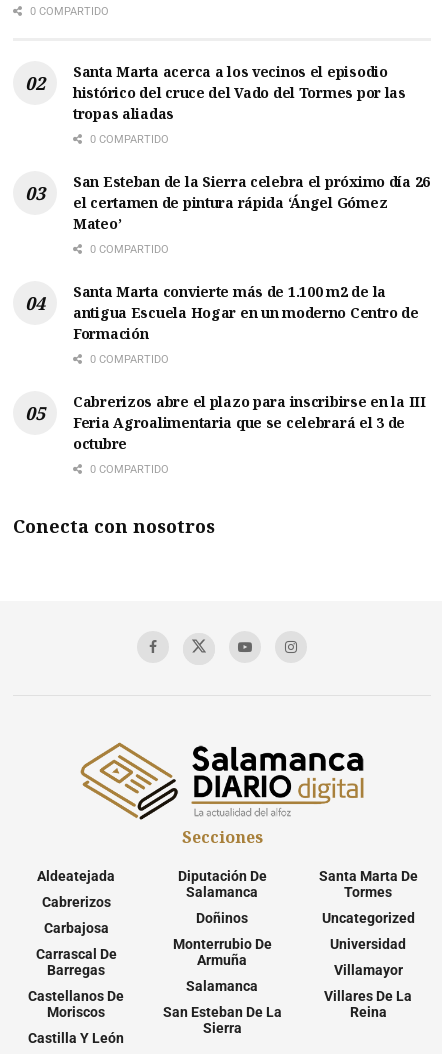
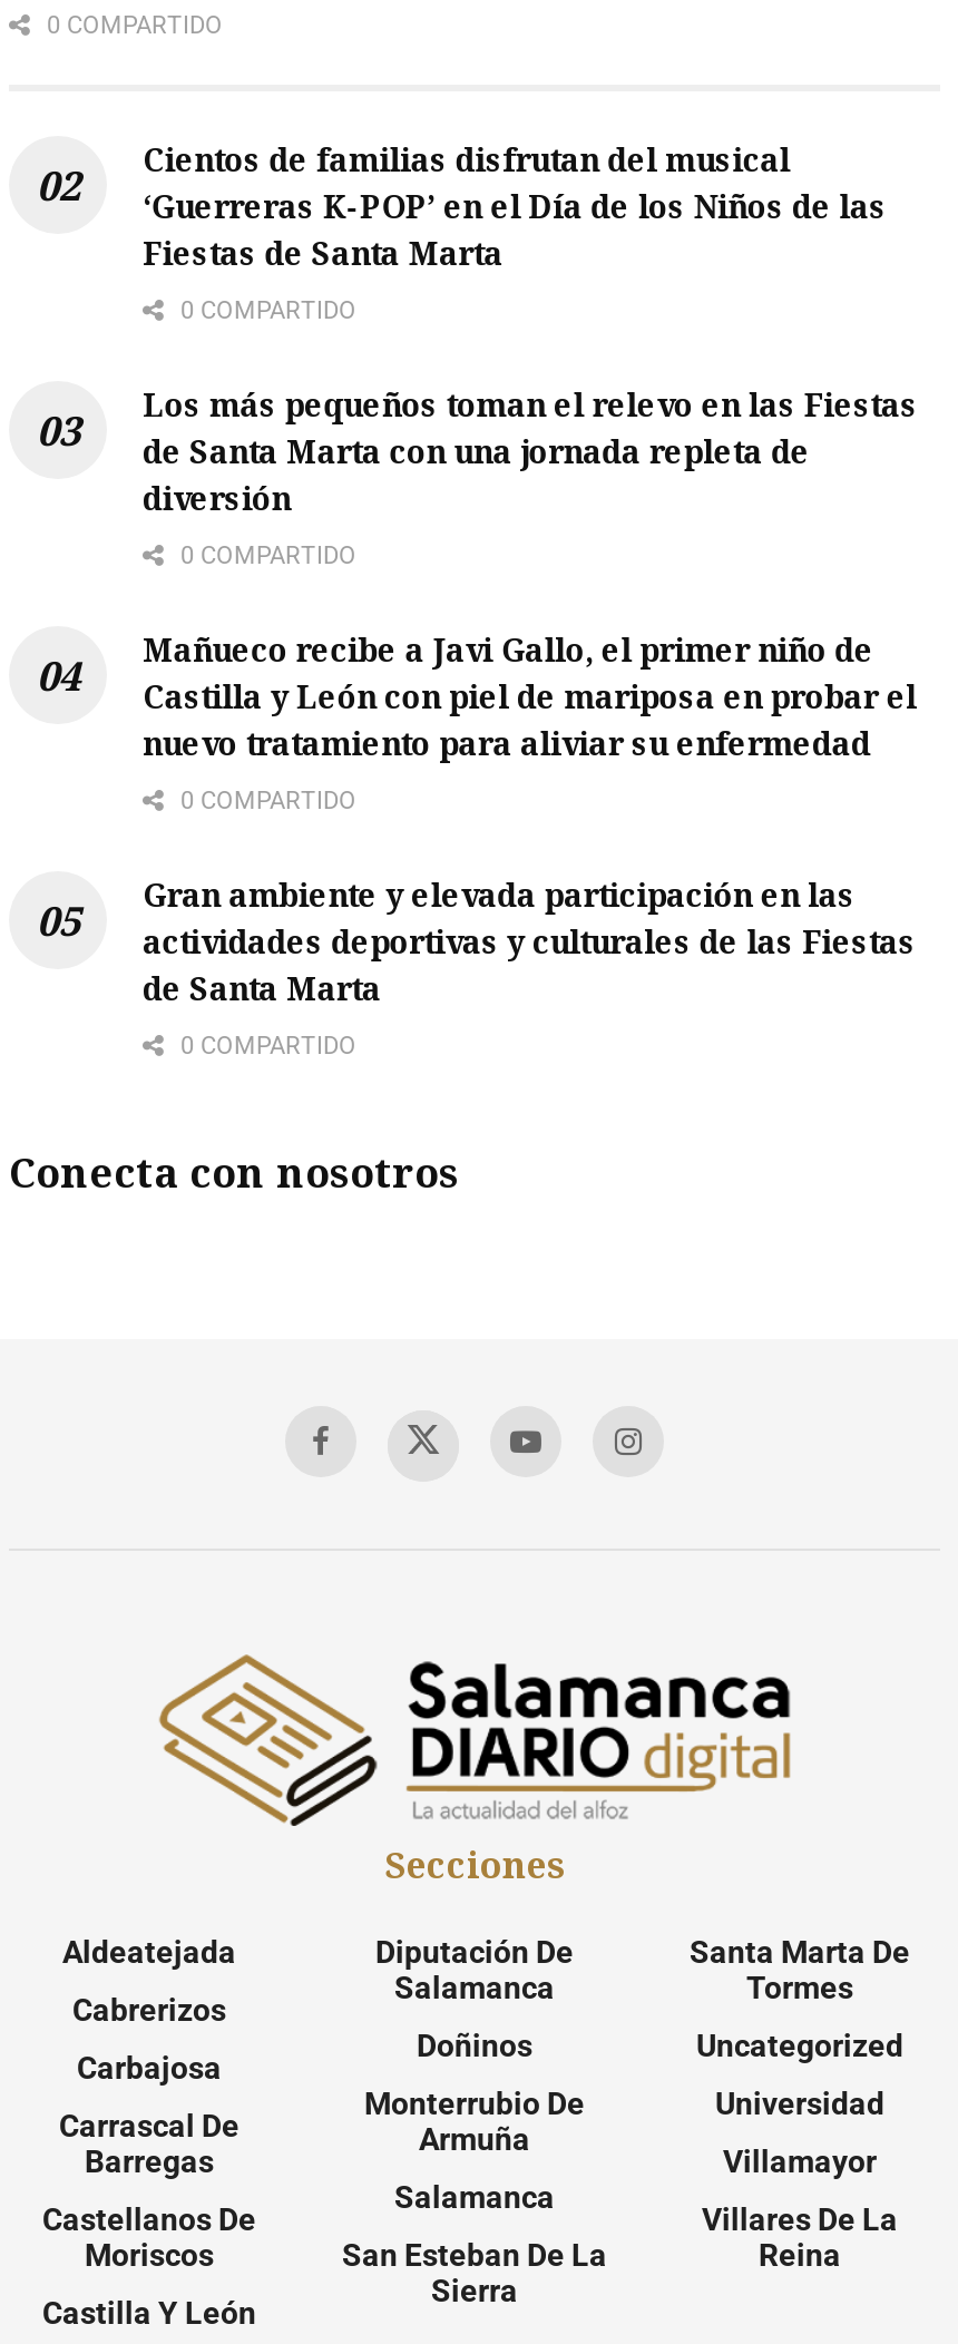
[73,62,406,123] Santa Marta acerca a los vecinos el episodio | histórico del cruce del Vado del Tormes por las | tropas aliadas -> [143,138,886,274] Cientos de familias disfrutan del musical | ‘Guerreras K-POP’ en el Día de los Niños de las | Fiestas de Santa Marta
[73,172,430,233] San Esteban de la Sierra celebra el próximo día 26 | el certamen de pintura rápida ‘Ángel Gómez | Mateo’ -> [143,383,917,519] Los más pequeños toman el relevo en las Fiestas | de Santa Marta con una jornada repleta de | diversión
[73,282,418,343] Santa Marta convierte más de 1.100 m2 de la | antigua Escuela Hogar en un moderno Centro de | Formación -> [143,628,916,764] Mañueco recibe a Javi Gallo, el primer niño de | Castilla y León con piel de mariposa en probar el | nuevo tratamiento para aliviar su enfermedad
[73,392,426,453] Cabrerizos abre el plazo para inscribirse en la III | Feria Agroalimentaria que se celebrará el 3 de | octubre -> [143,873,916,1009] Gran ambiente y elevada participación en las | actividades deportivas y culturales de las Fiestas | de Santa Marta

